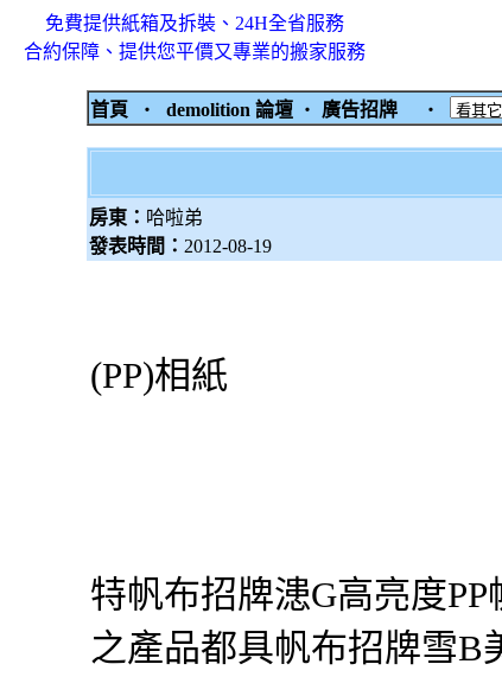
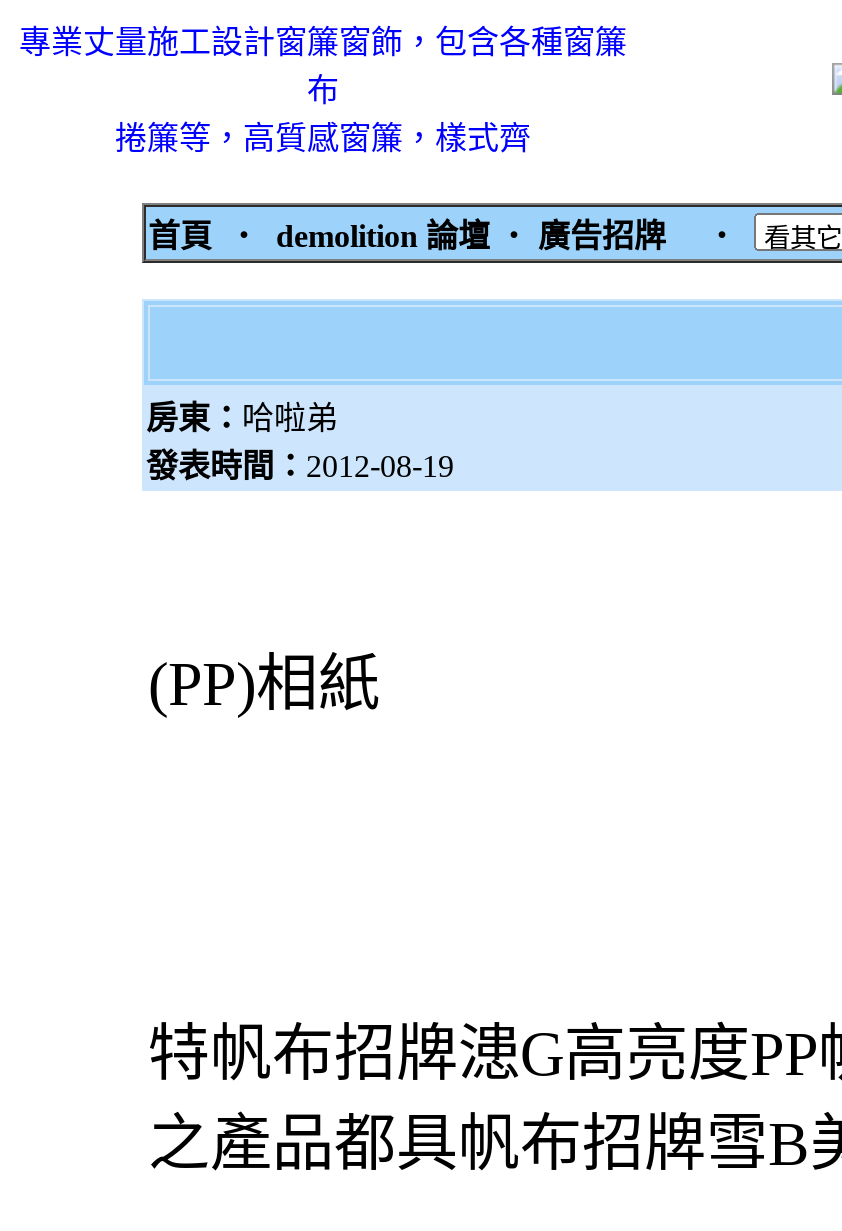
[23,13,365,62] 免費提供紙箱及拆裝、24H全省服務 | 合約保障、提供您平價又專業的搬家服務 -> [19,25,627,155] 專業丈量施工設計窗簾窗飾，包含各種窗簾 | 布 | 捲簾等，高質感窗簾，樣式齊

